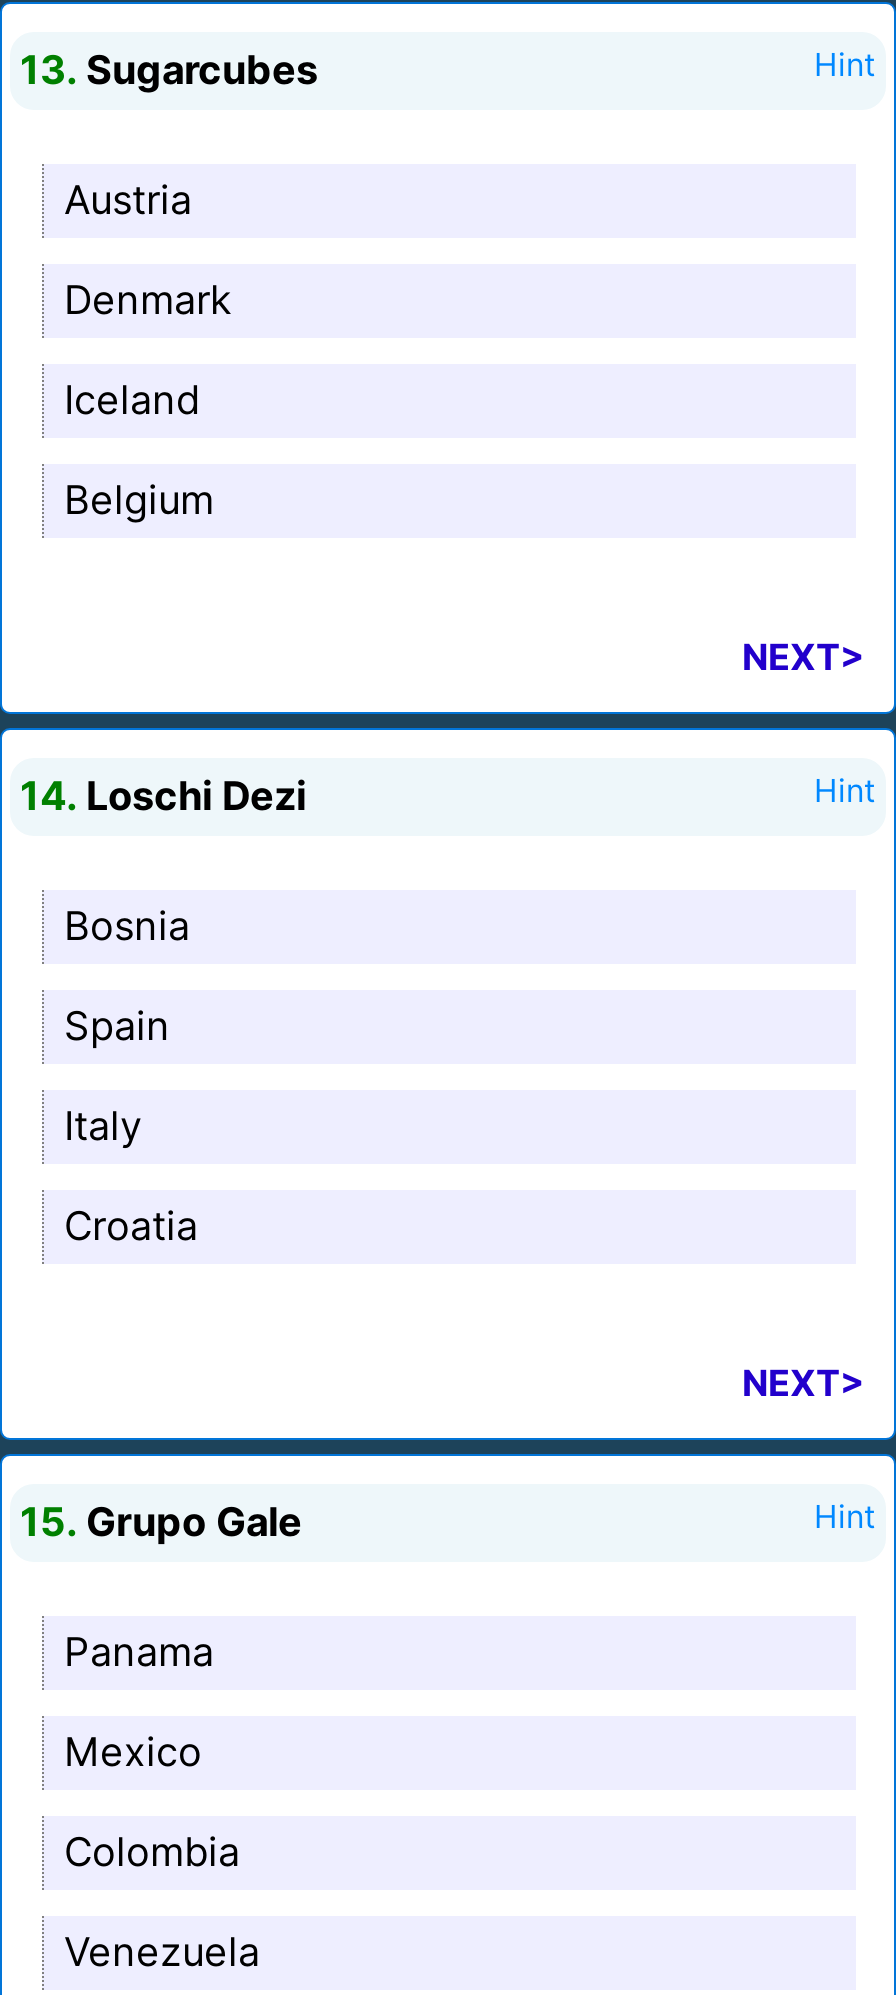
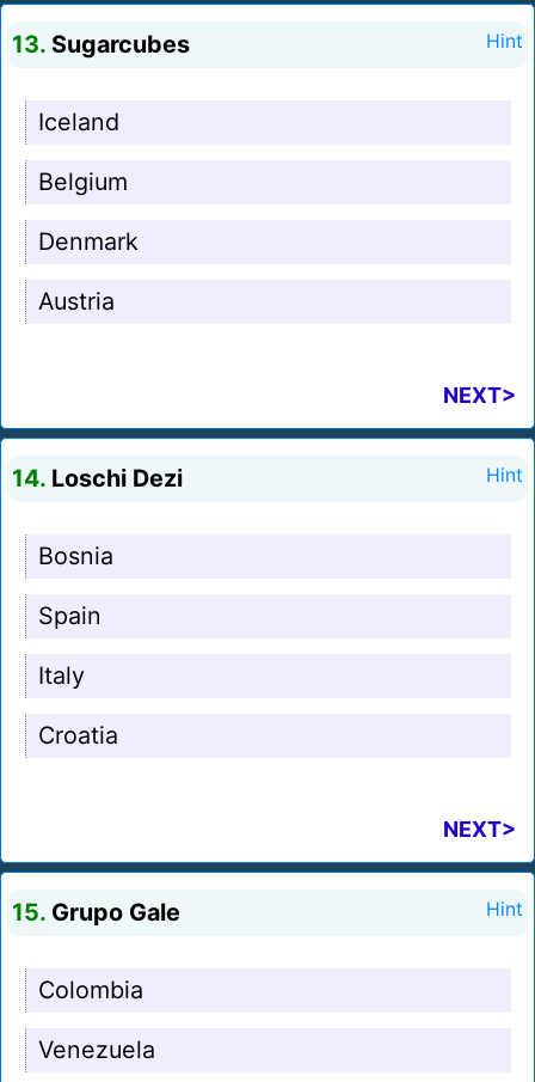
moved [64,176,232,324] -> [38,227,139,316]: Denmark | Austria
[64,1628,214,1776] Panama | Mexico -> none

